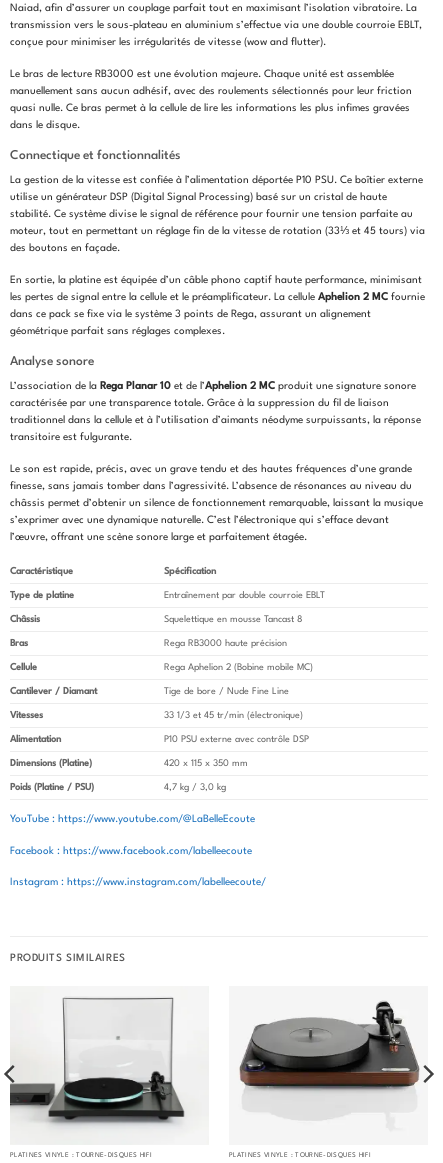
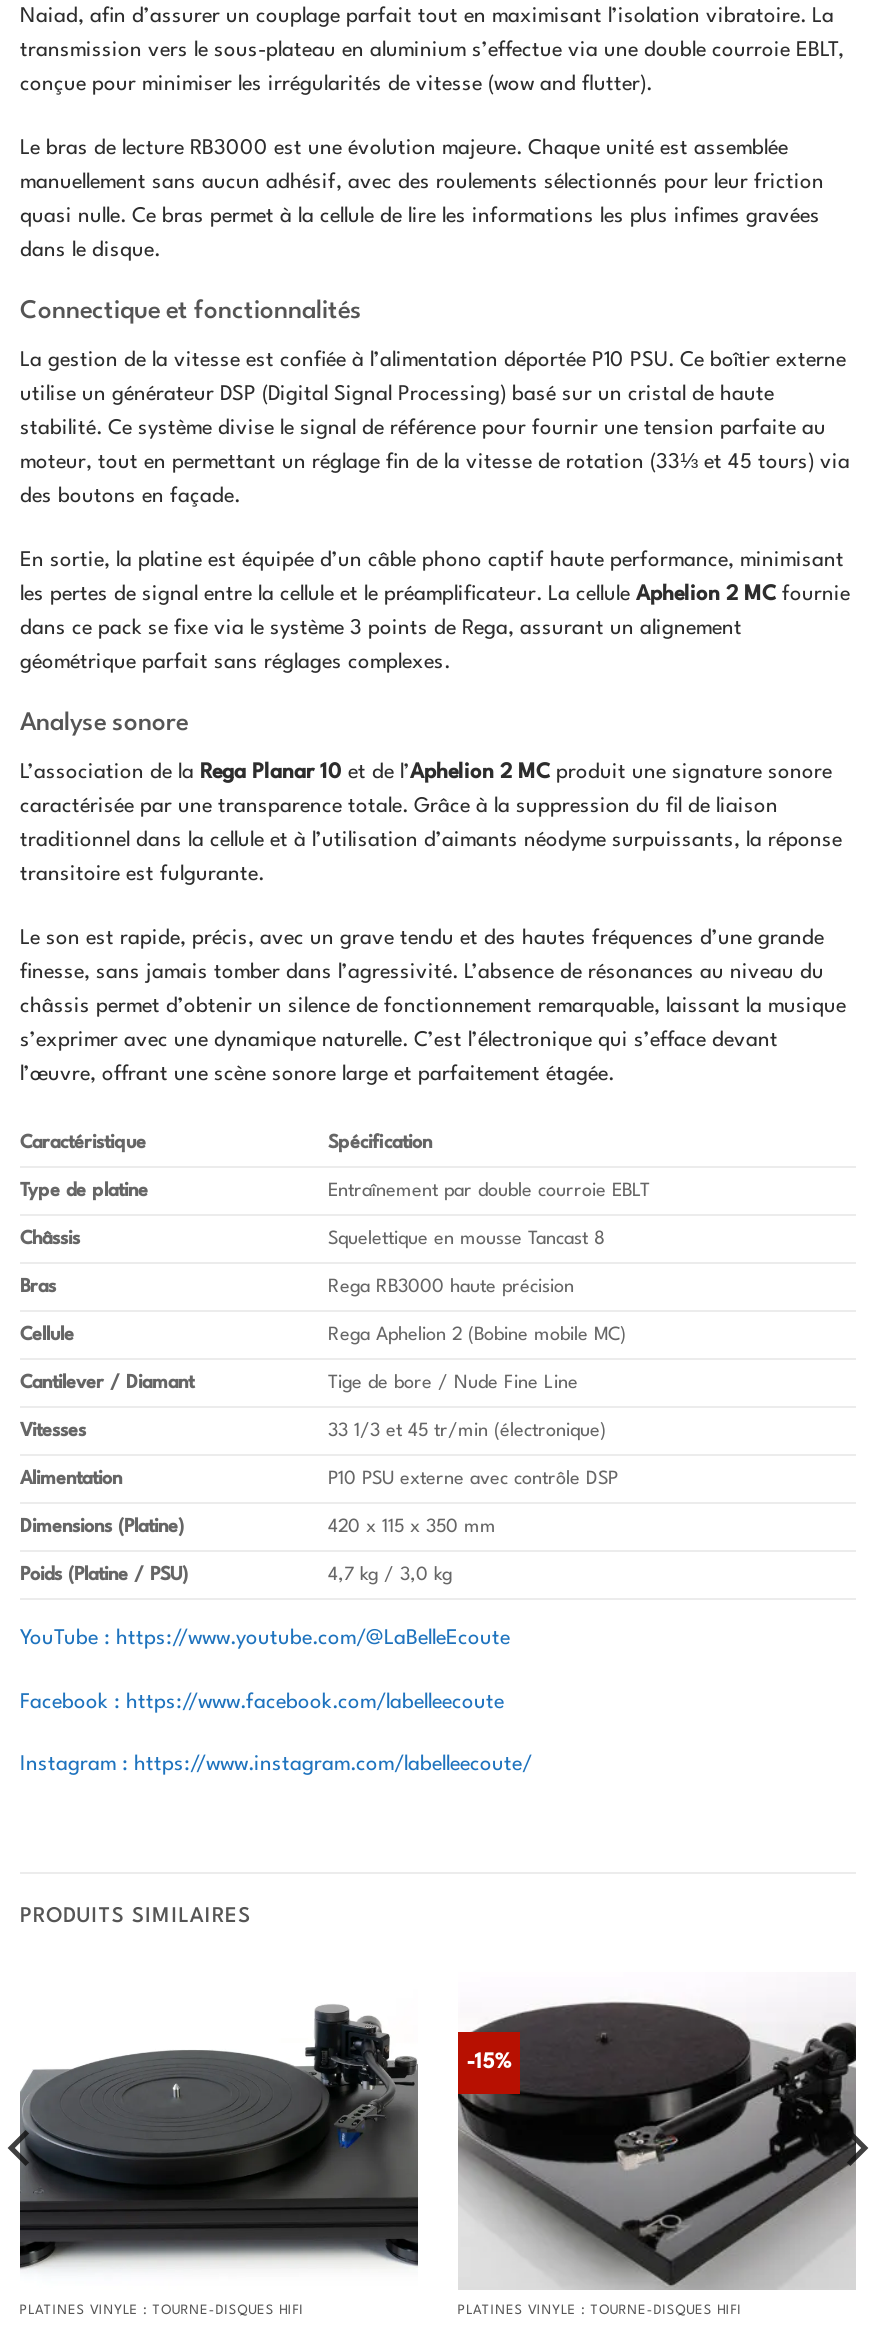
none -> [467,2051,511,2071] -15%
[9,997,209,1134] [image] -> [18,1996,420,2270] [image]
[229,1000,429,1144] [image] -> [456,2000,858,2290] [image]

